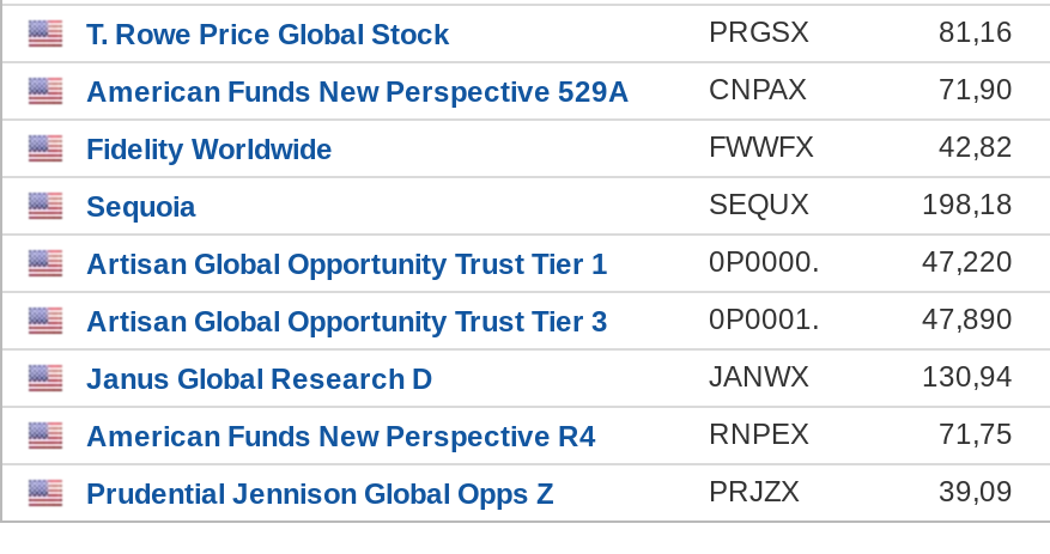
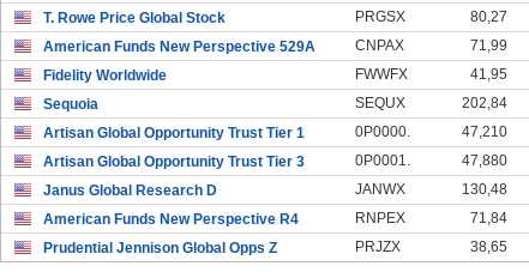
[939,16,1013,49] 81,16 -> [470,8,507,25] 80,27
[939,73,1013,106] 71,90 -> [470,37,507,54] 71,99
[939,130,1013,164] 42,82 -> [470,66,507,83] 41,95
[922,188,1013,221] 198,18 -> [462,95,507,111] 202,84
[922,245,1013,279] 47,220 -> [462,123,507,140] 47,210
[922,303,1013,336] 47,890 -> [462,152,507,169] 47,880
[922,360,1013,394] 130,94 -> [462,181,507,198] 130,48
[939,418,1013,451] 71,75 -> [470,210,507,226] 71,84
[939,475,1013,509] 39,09 -> [470,238,507,255] 38,65

